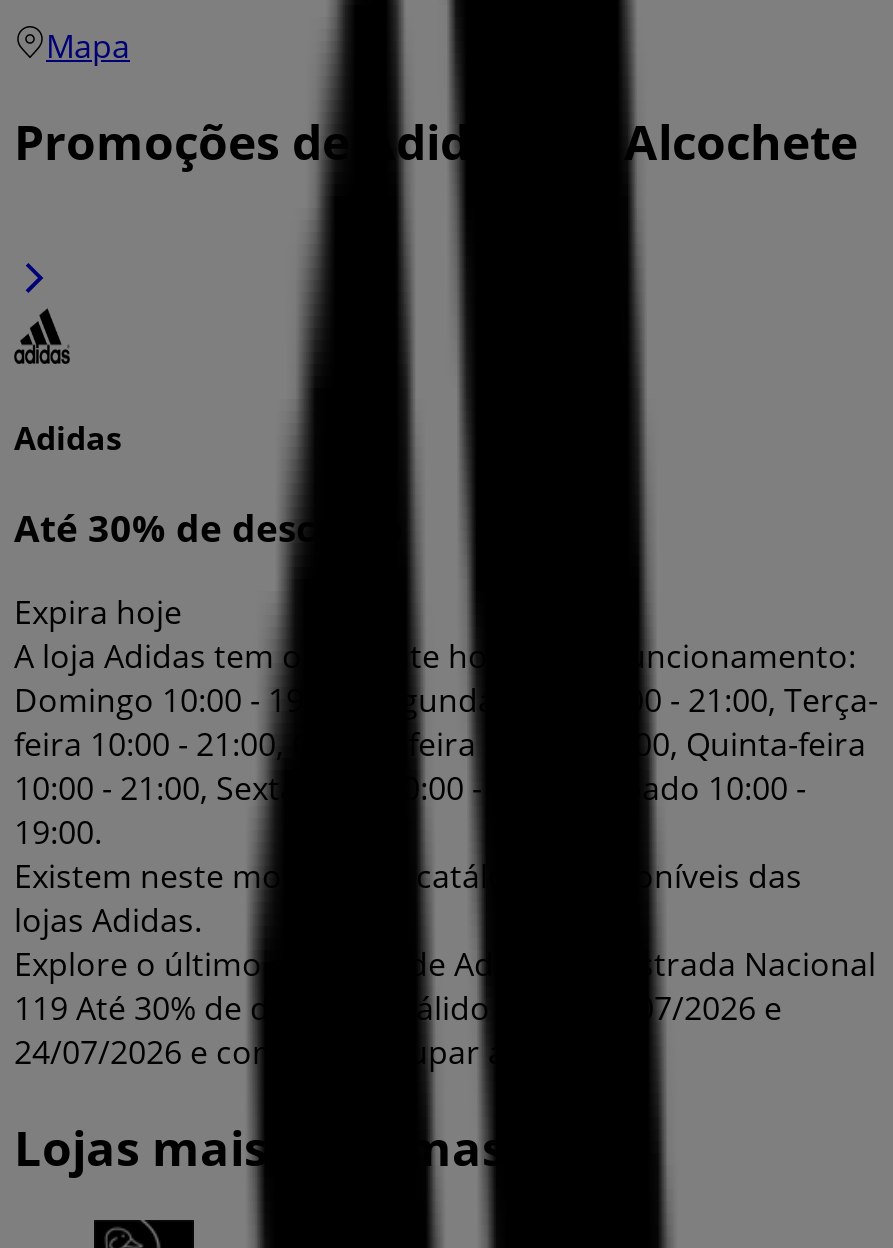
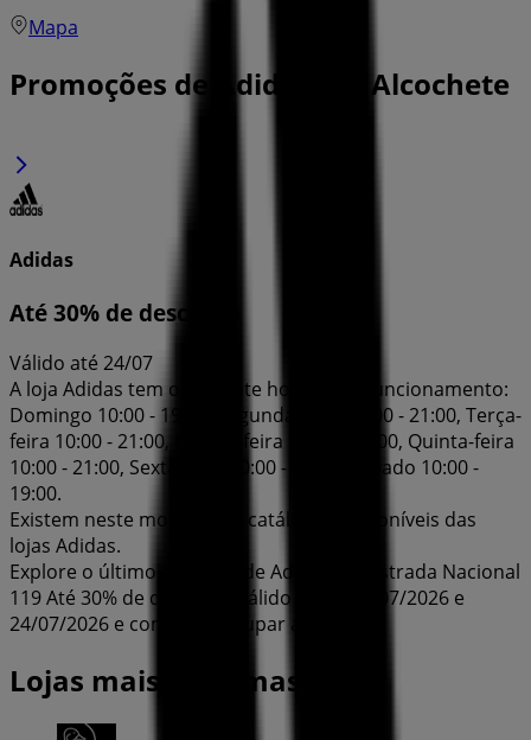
[14,590,182,634] Expira hoje -> [9,350,153,376] Válido até 24/07

